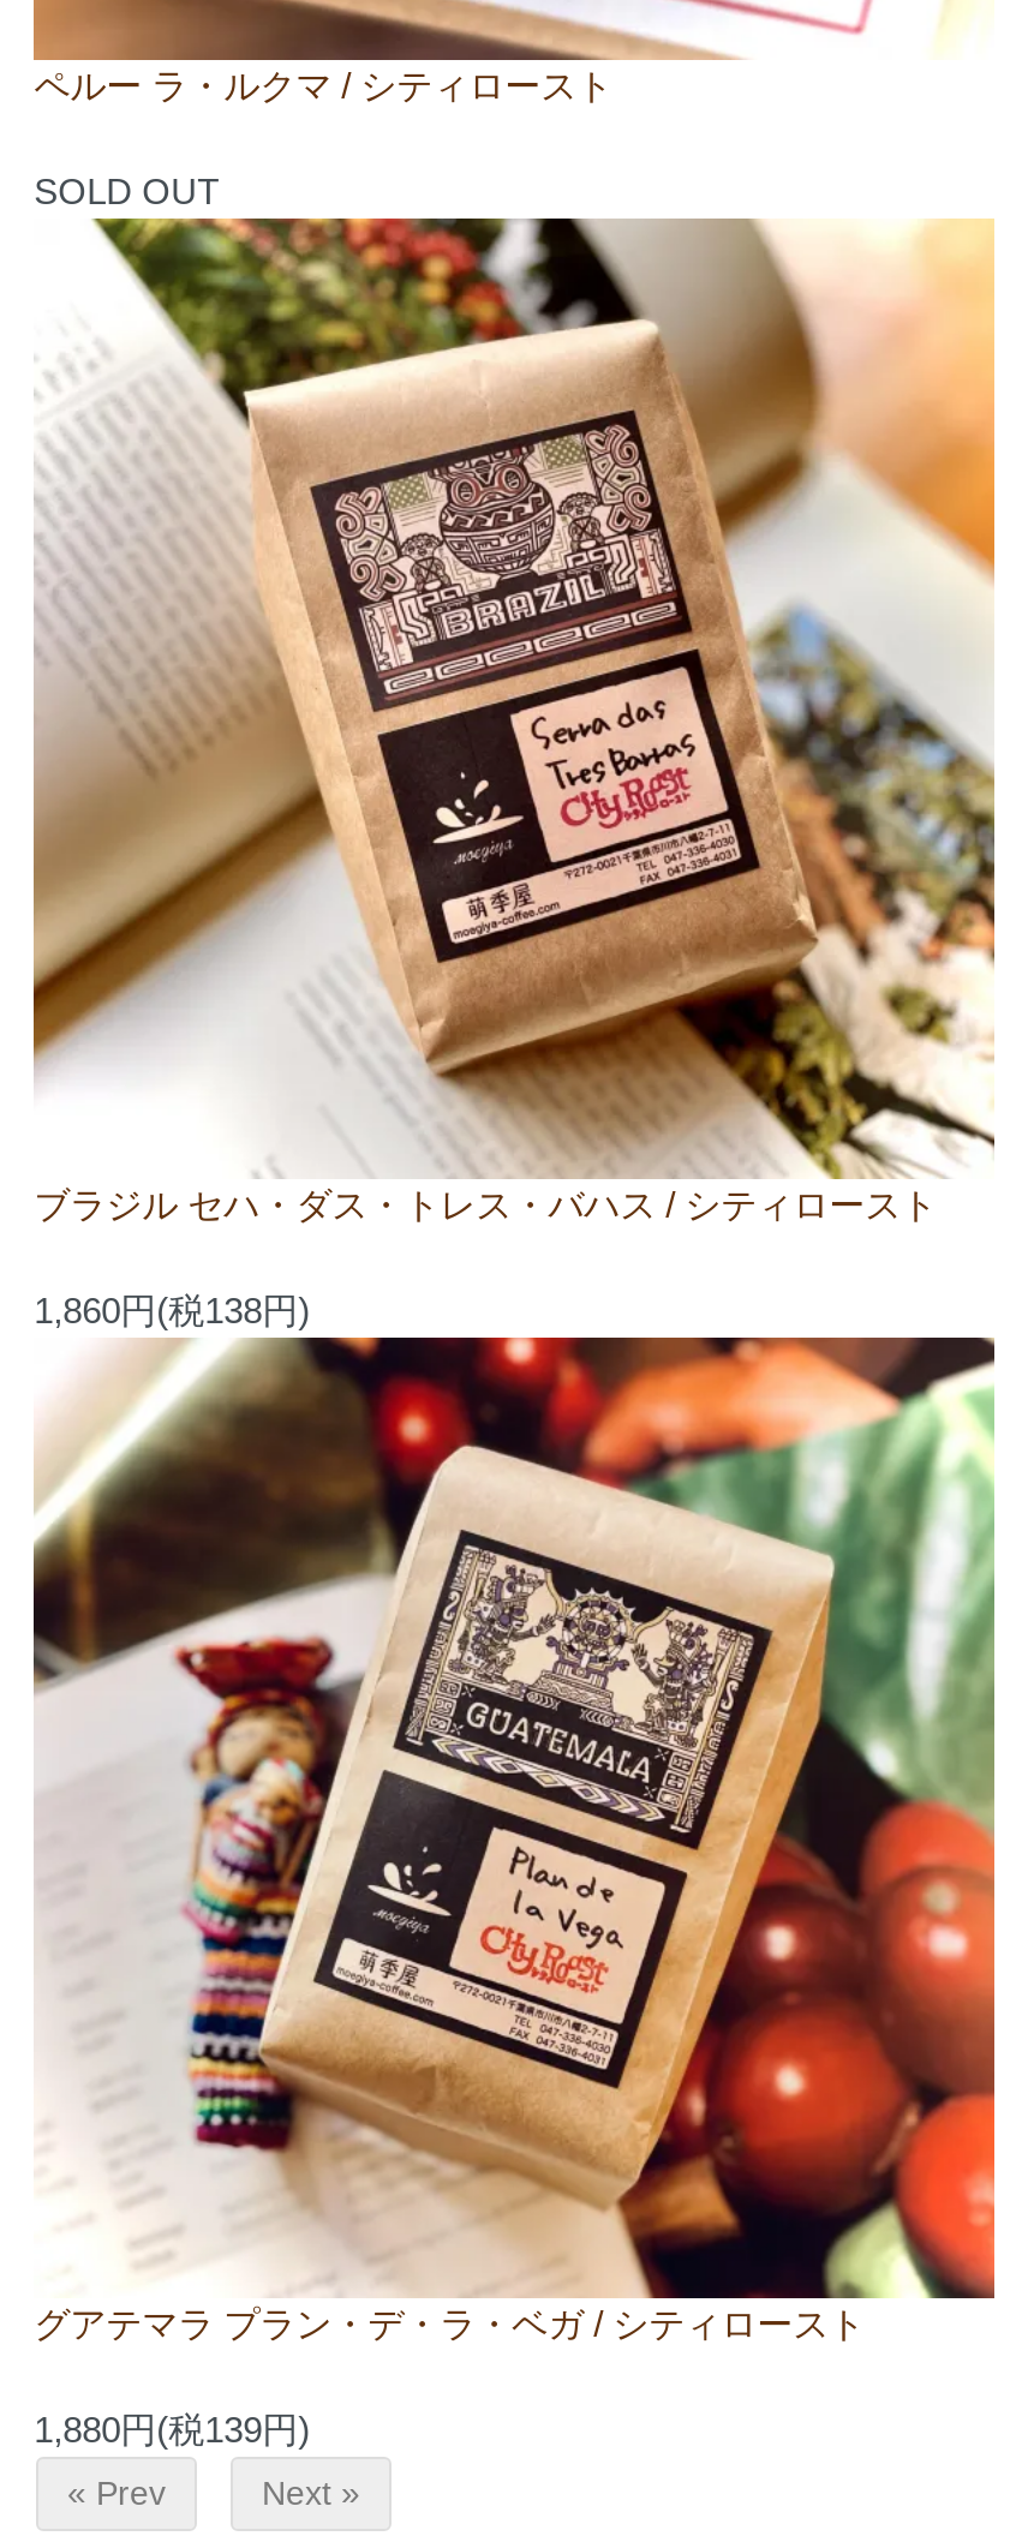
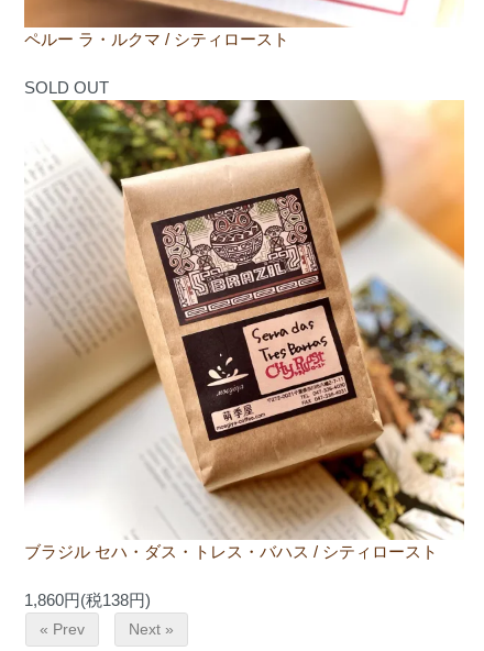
[31,1335,997,2449] [image] | グアテマラ プラン・デ・ラ・ベガ / シティロースト | 1,880円(税139円) -> none

